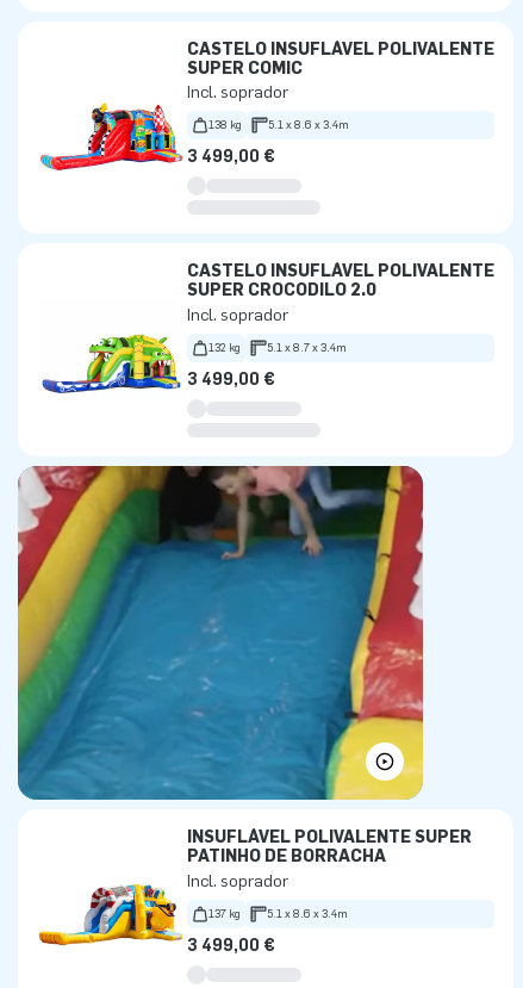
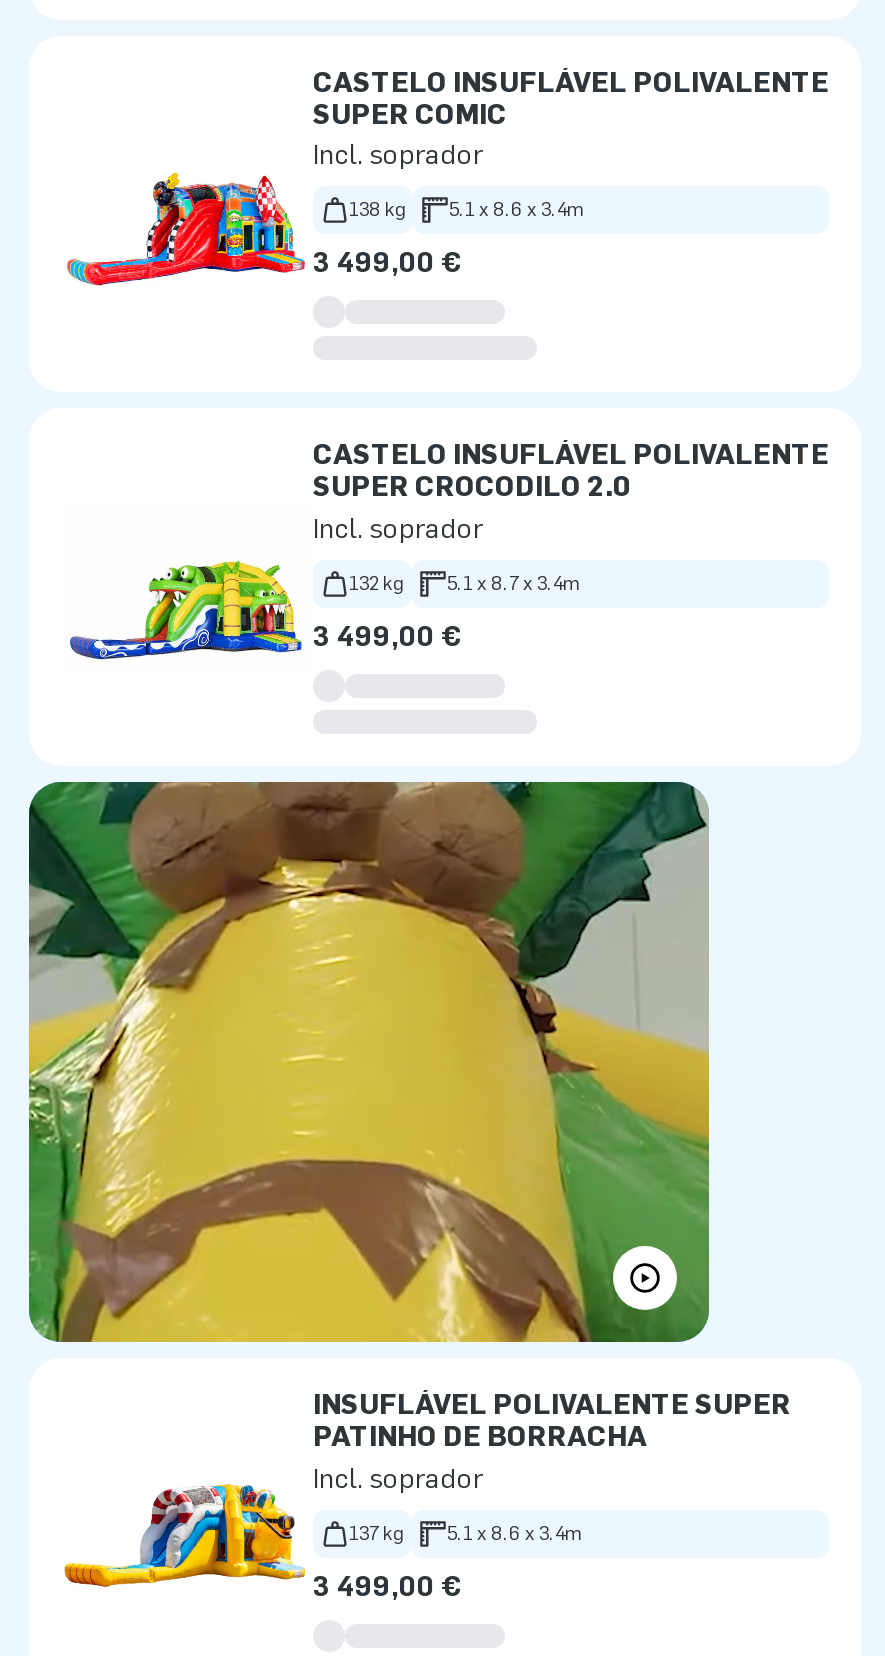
[17,465,424,801] [image] -> [27,780,711,1344] [image]

